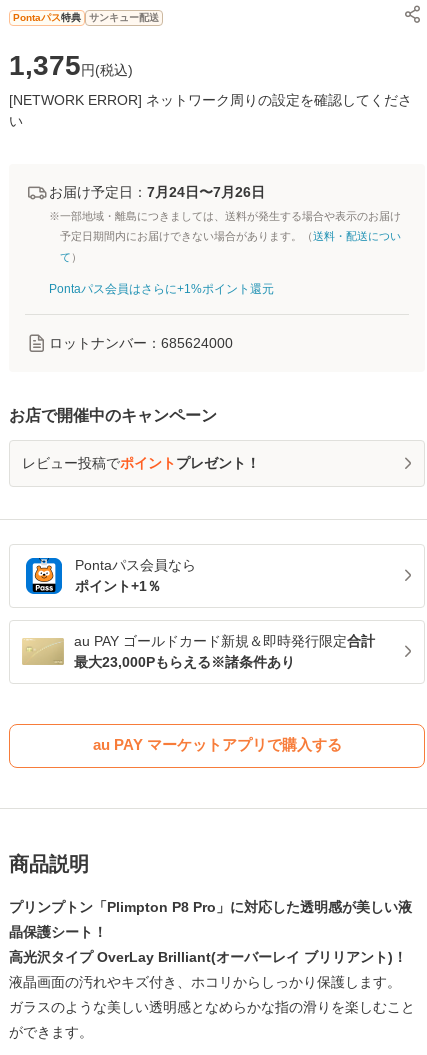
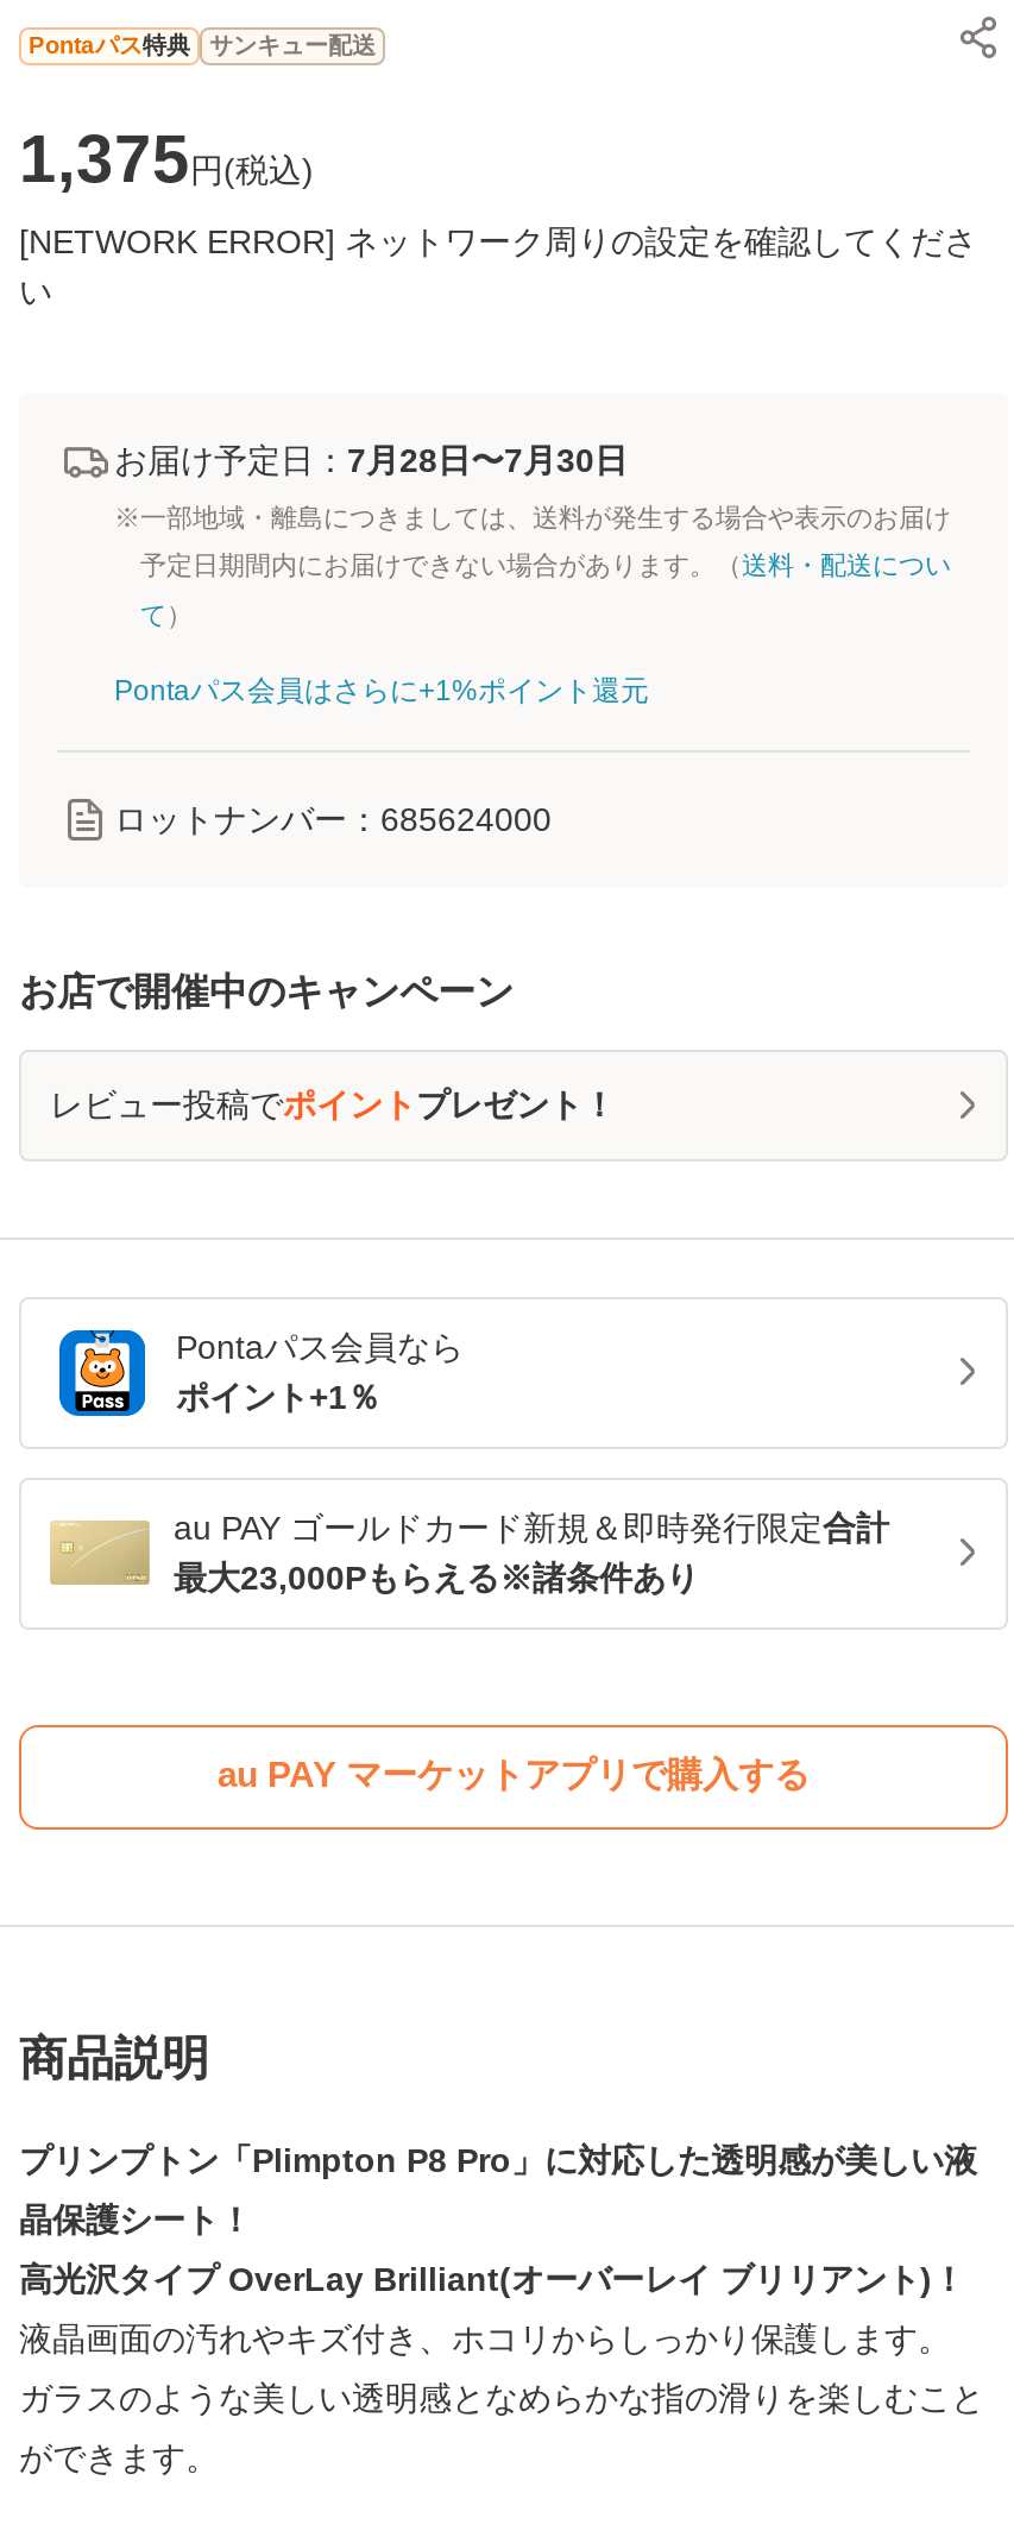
[49,184,265,200] お届け予定日：7月24日〜7月26日 -> [114,440,628,478] お届け予定日：7月28日〜7月30日

